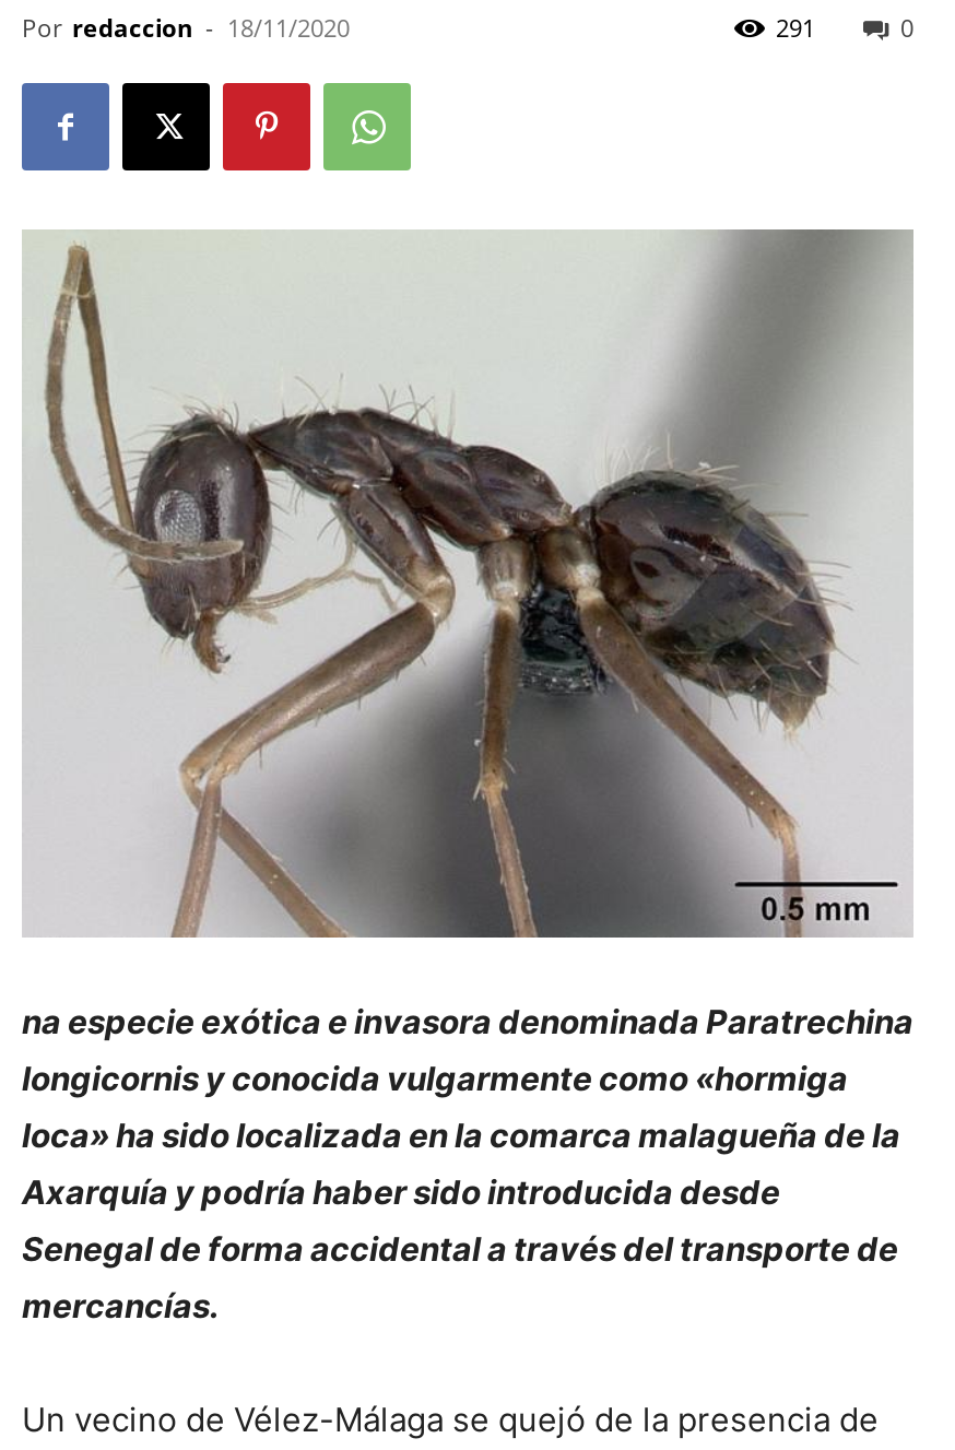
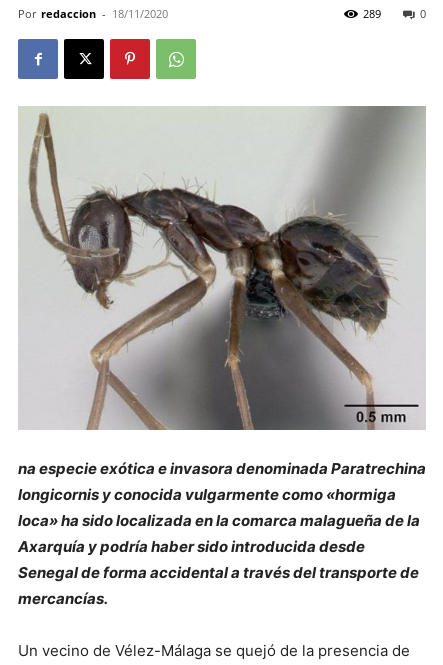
[776,11,815,44] 291 -> [363,6,381,21] 289

